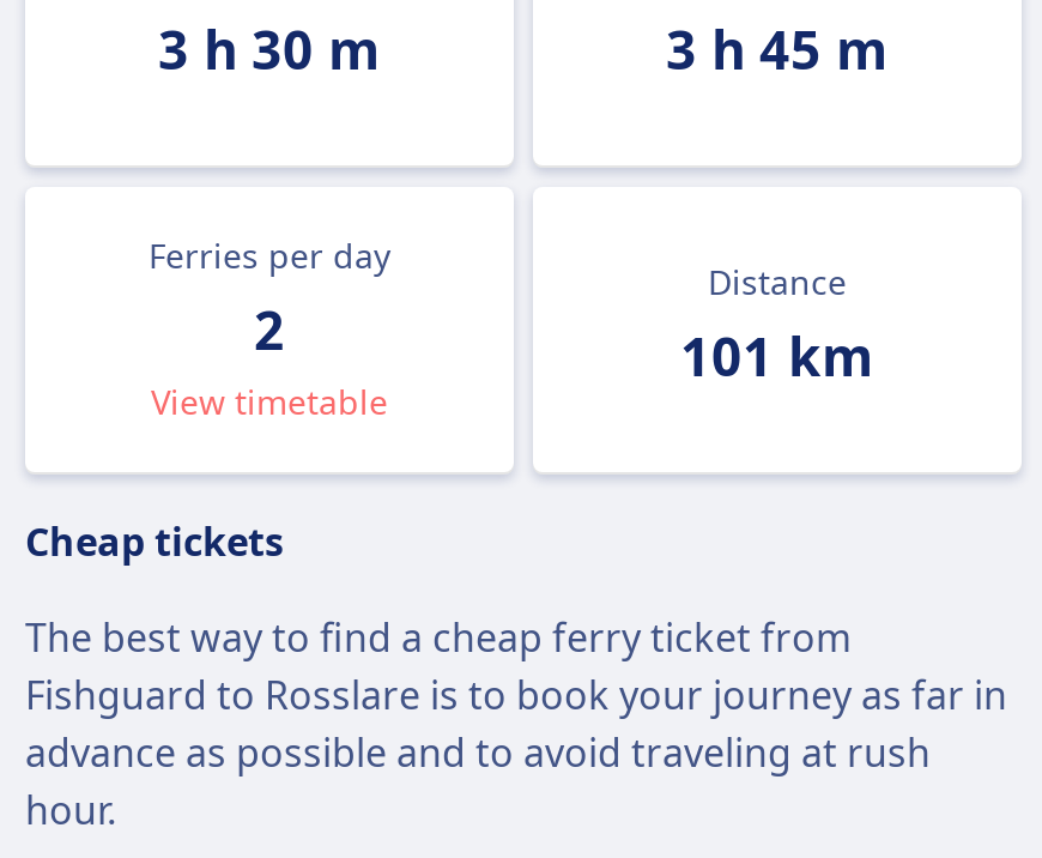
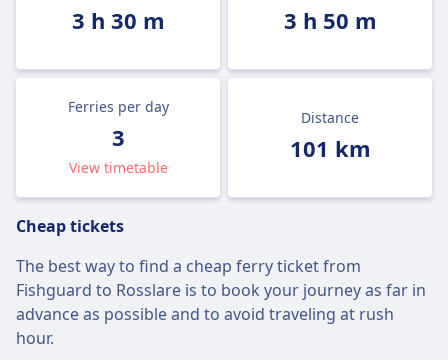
[666,12,889,84] 3 h 45 m -> [283,5,376,35] 3 h 50 m
[254,292,285,364] 2 -> [111,122,124,152] 3

